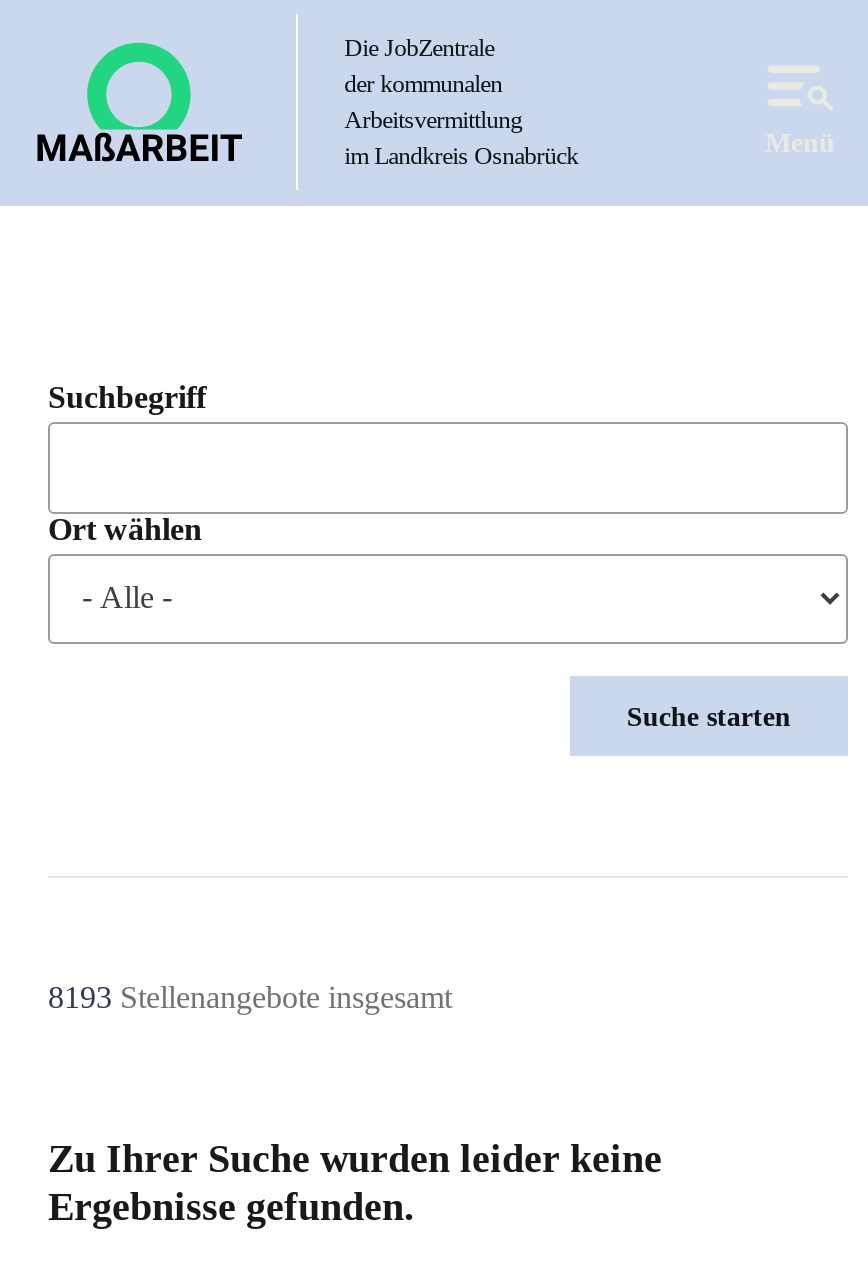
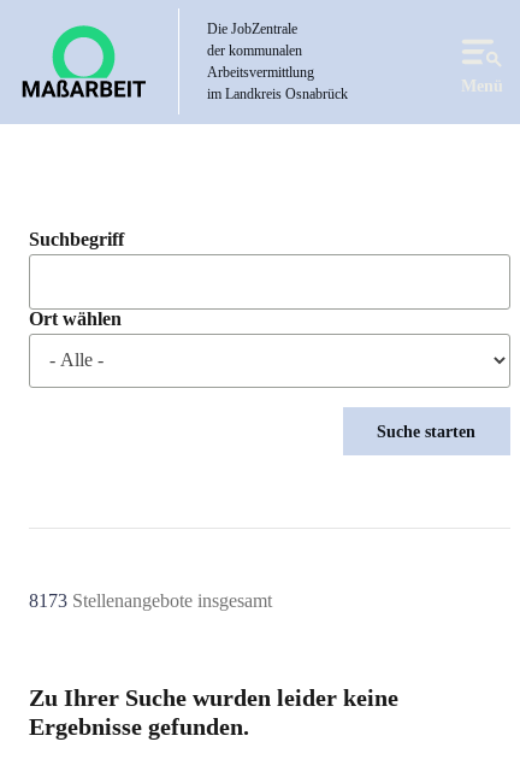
[48,981,452,1015] 8193 Stellenangebote insgesamt -> [29,591,272,611] 8173 Stellenangebote insgesamt

